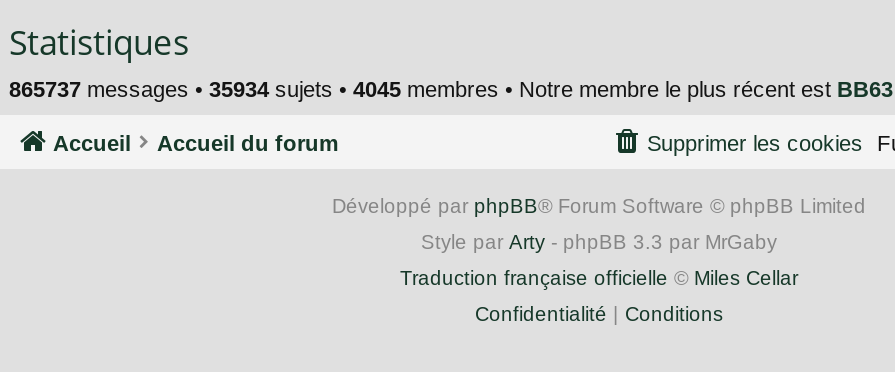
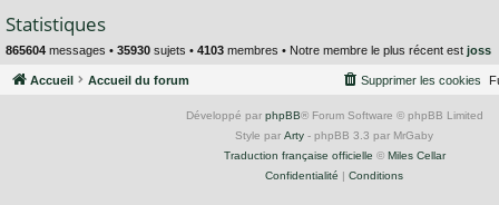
[9,78,893,102] 865737 messages • 35934 sujets • 4045 membres • Notre membre le plus récent est BB63 -> [6,44,491,57] 865604 messages • 35930 sujets • 4103 membres • Notre membre le plus récent est joss

